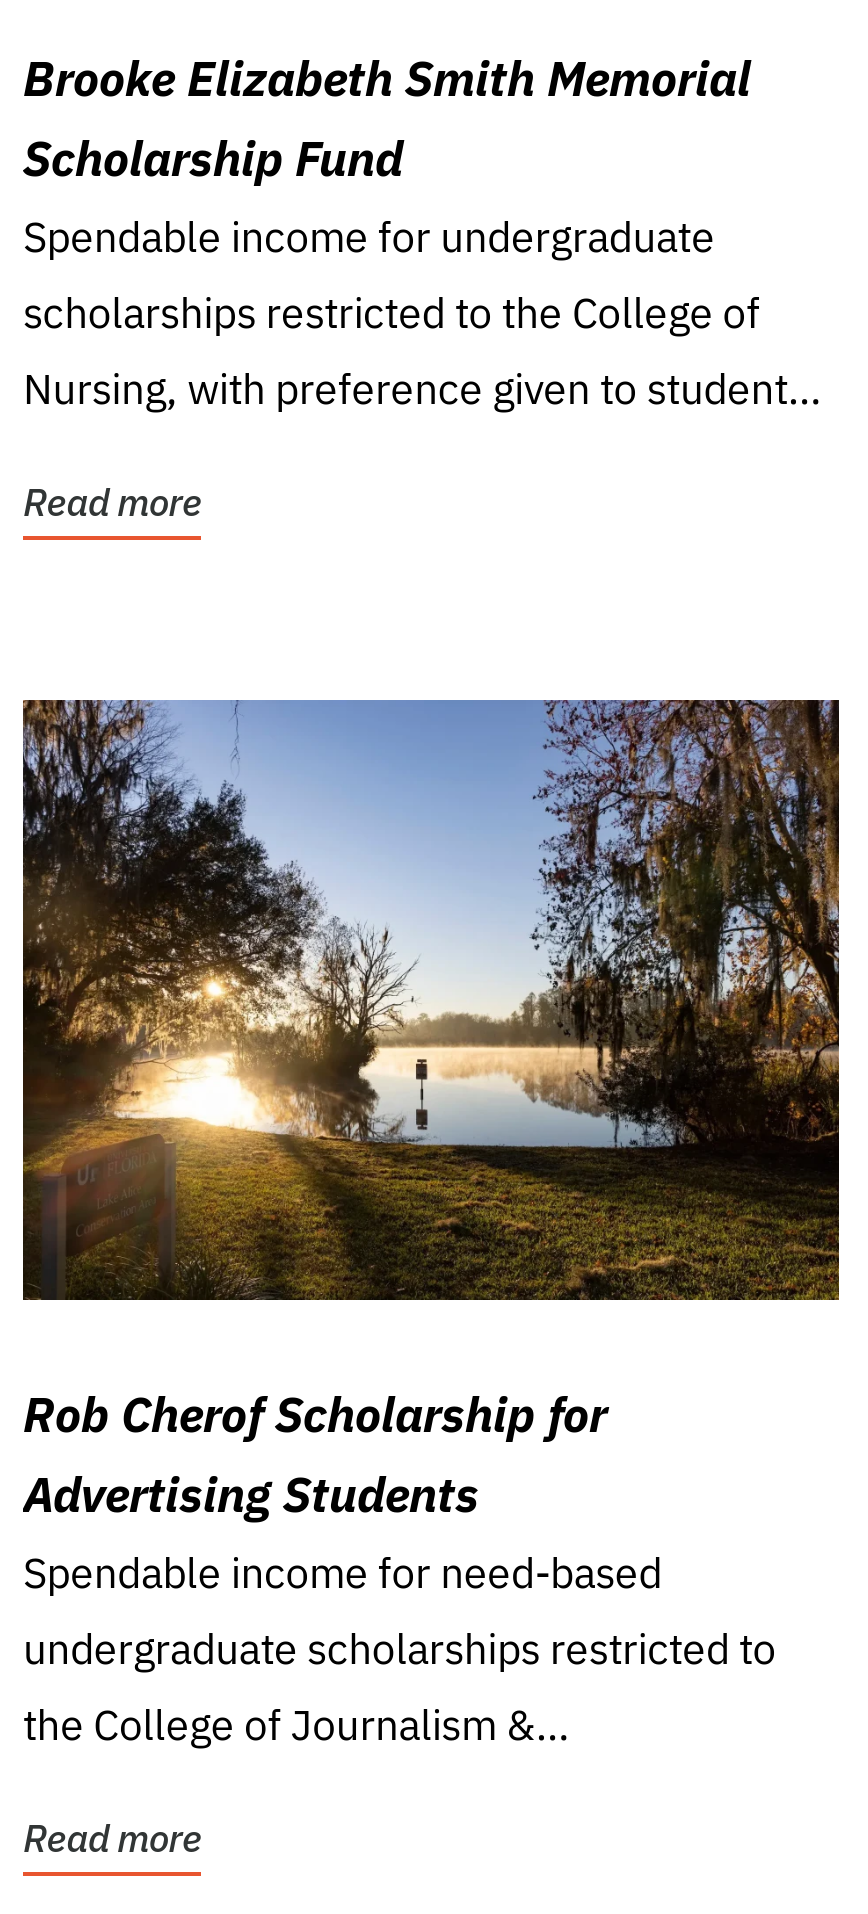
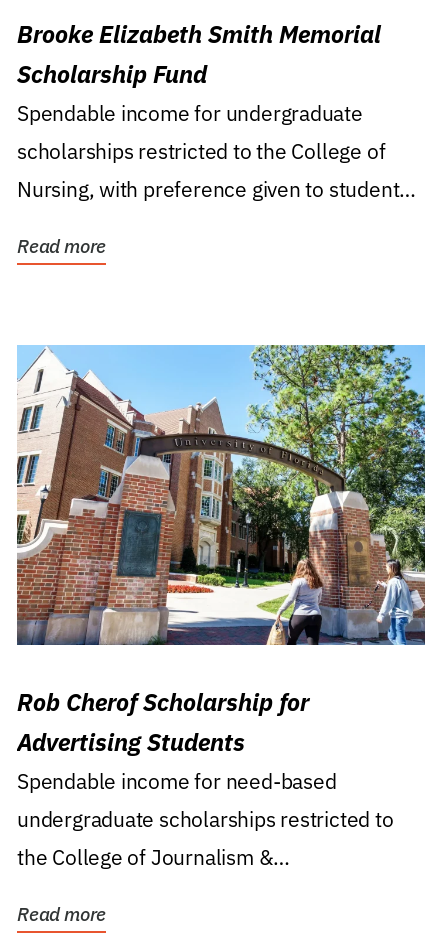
[21,698,841,1302] [image] -> [16,344,426,646] [image]

